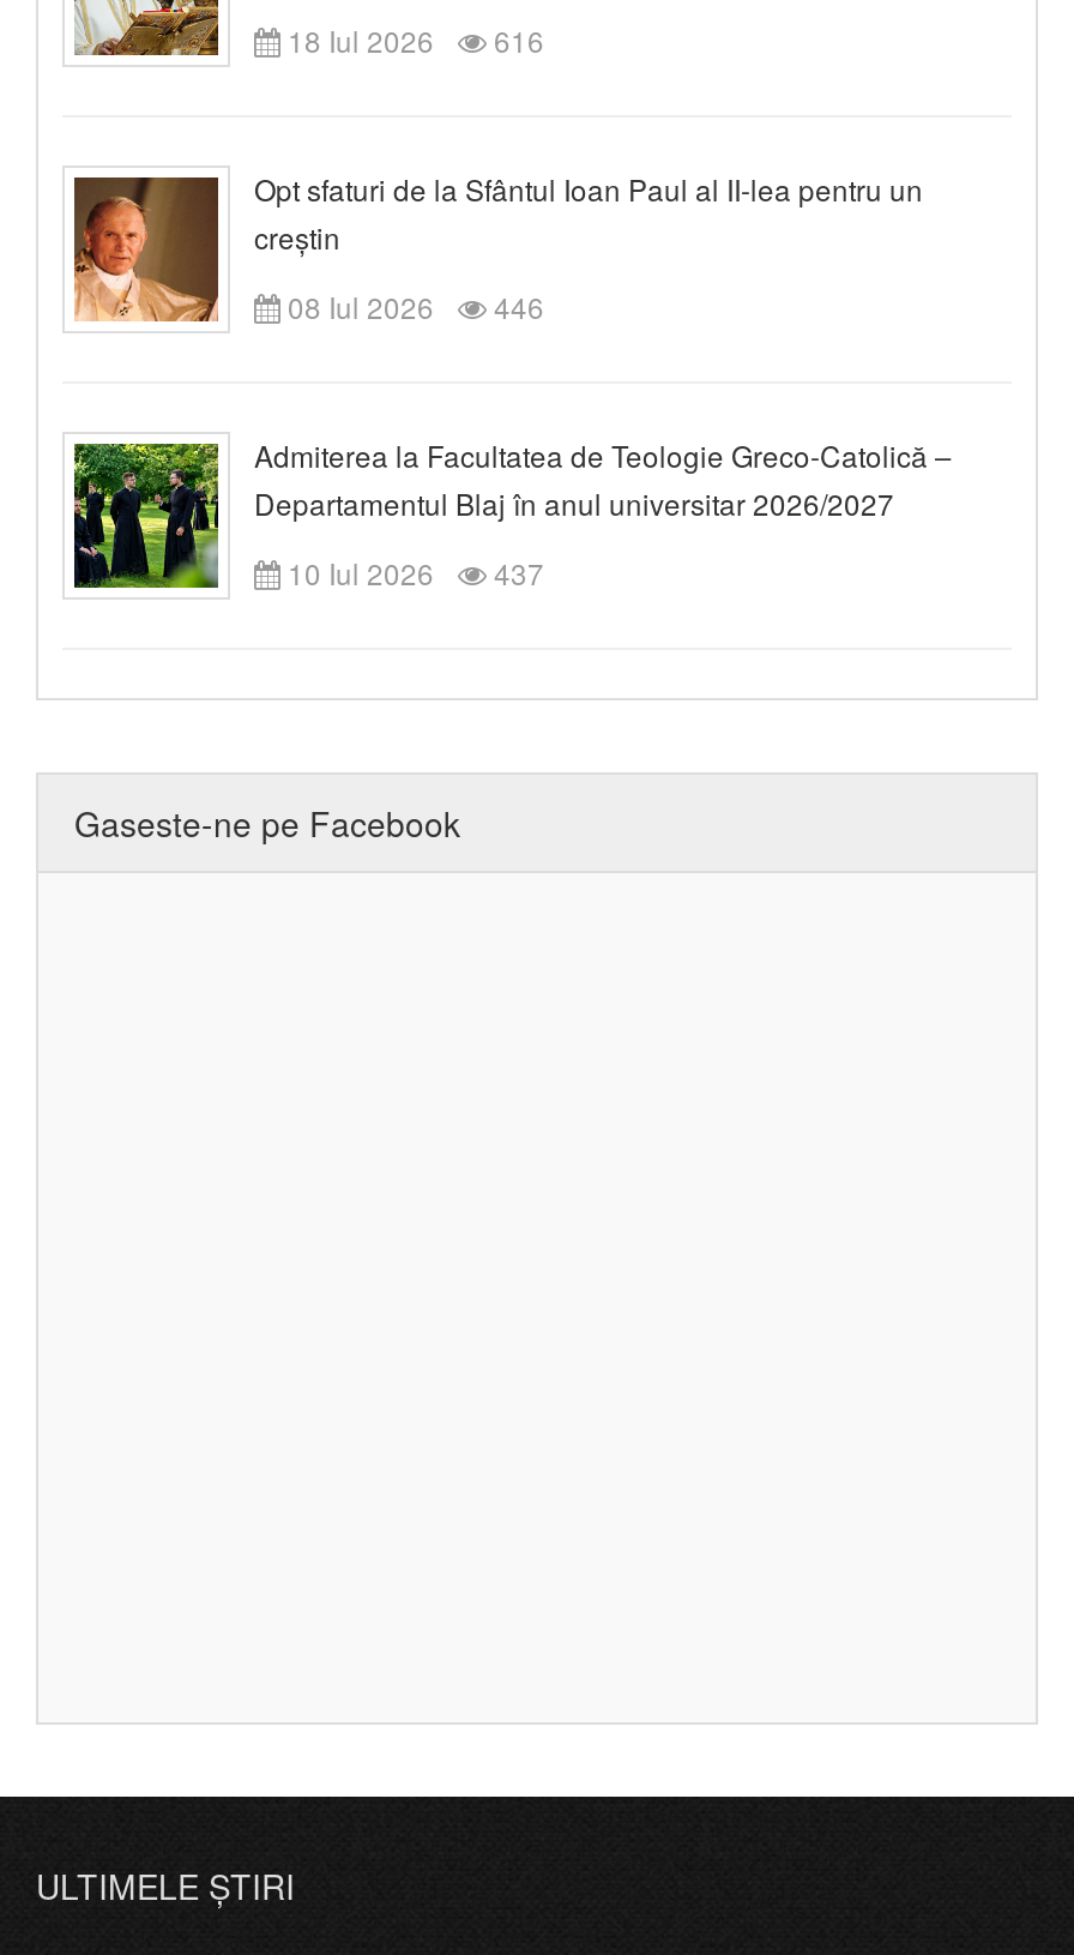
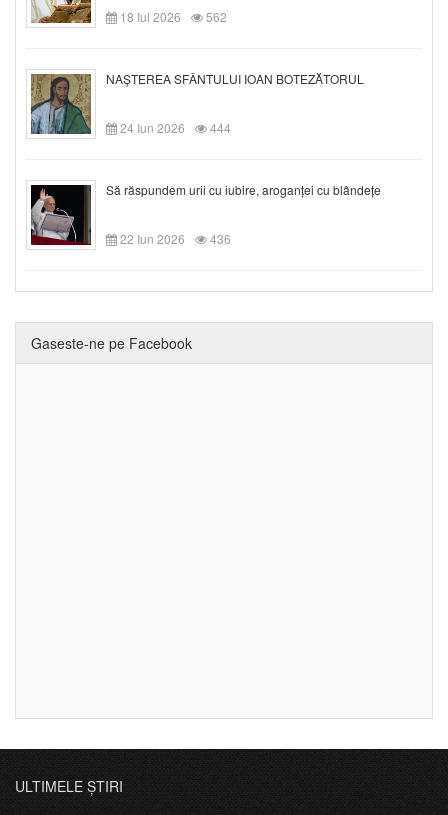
[280,19,544,60] 18 Iul 2026 616 -> [117,8,227,25] 18 Iul 2026 562
[72,168,923,324] [image] | Opt sfaturi de la Sfântul Ioan Paul al II-lea pentru un | creștin -> [30,70,364,135] [image] | NAŞTEREA SFÂNTULUI IOAN BOTEZĂTORUL
[280,286,544,326] 08 Iul 2026 | 446 -> [117,119,231,136] 24 Iun 2026 | 444
[72,434,952,590] [image] | Admiterea la Facultatea de Teologie Greco-Catolică – | Departamentul Blaj în anul universitar 2026/2027 -> [30,181,381,246] [image] | Să răspundem urii cu iubire, aroganței cu blândețe
[280,552,544,593] 10 Iul 2026 | 437 -> [117,230,231,247] 22 Iun 2026 | 436

